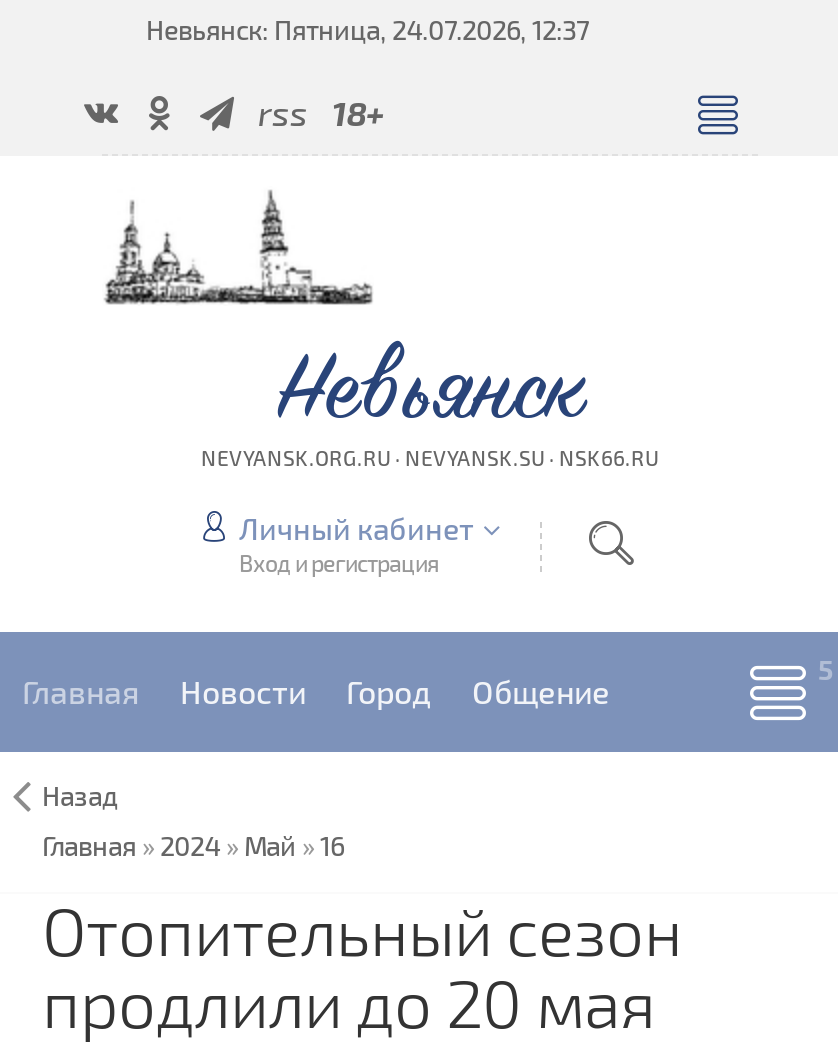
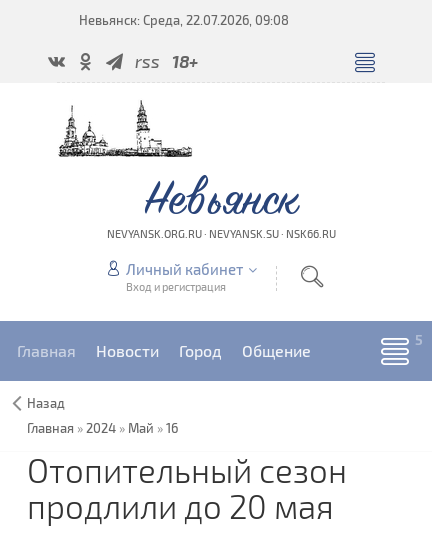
[146,14,590,46] Невьянск: Пятница, 24.07.2026, 12:37 -> [79,12,289,28] Невьянск: Среда, 22.07.2026, 09:08

